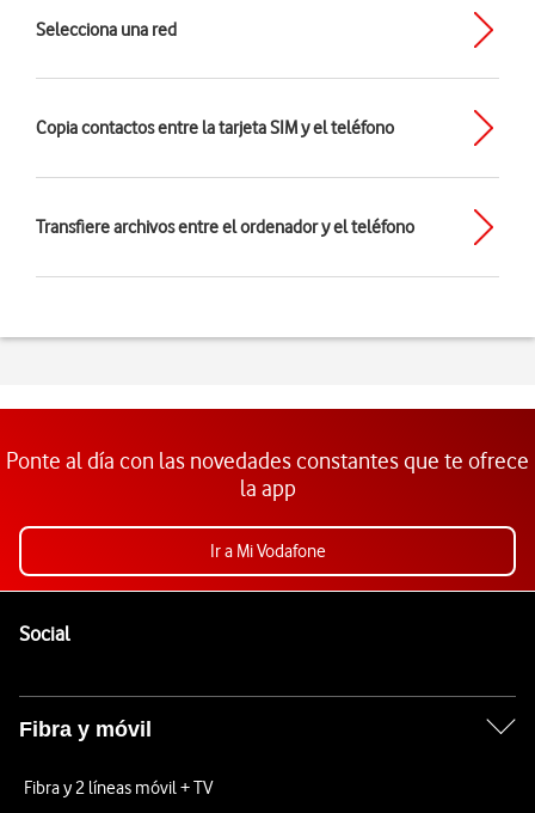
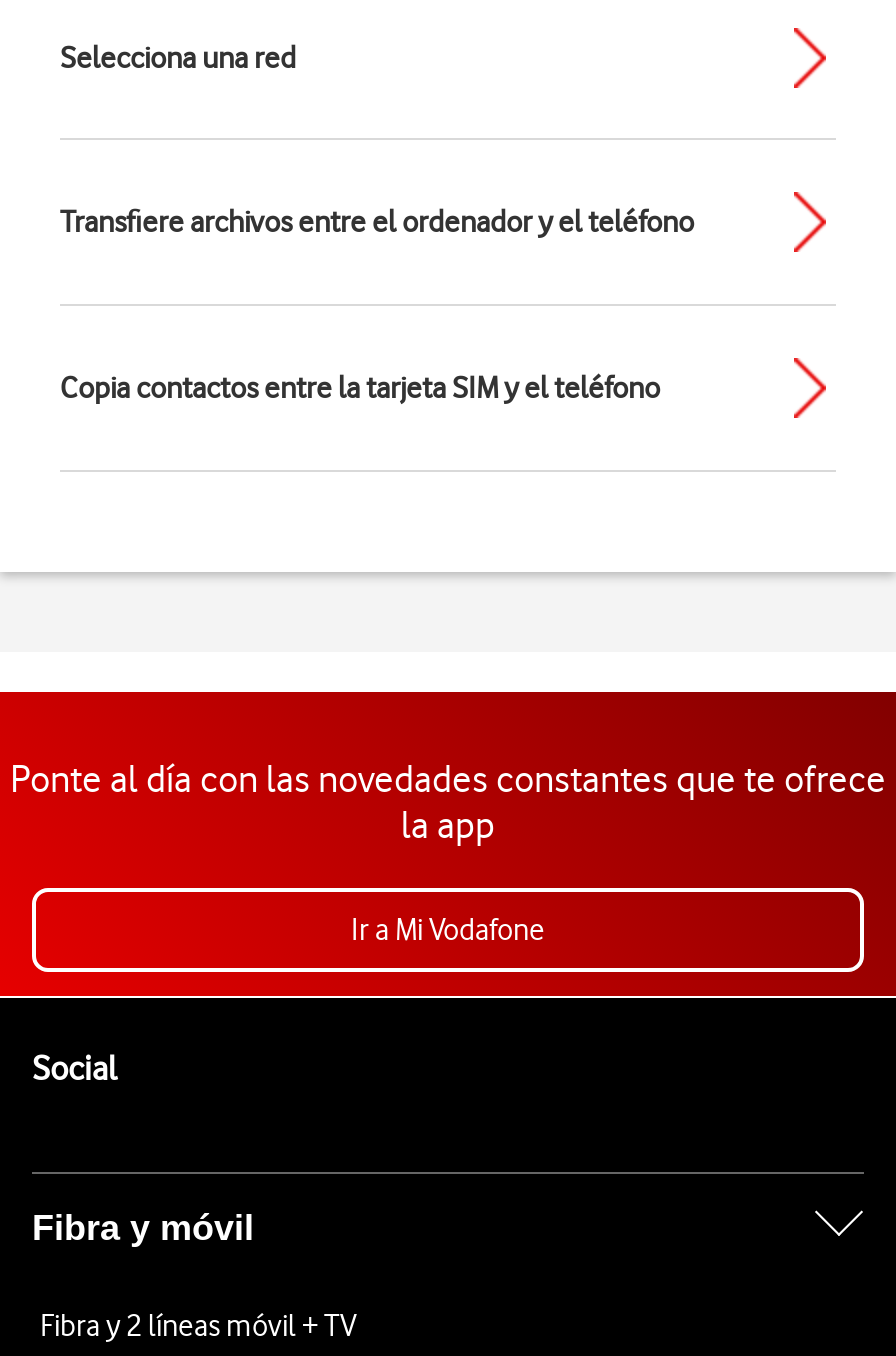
moved [36,117,394,139] -> [60,370,660,406]: Copia contactos entre la tarjeta SIM y el teléfono
moved [36,216,414,238] -> [60,204,694,240]: Transfiere archivos entre el ordenador y el teléfono

